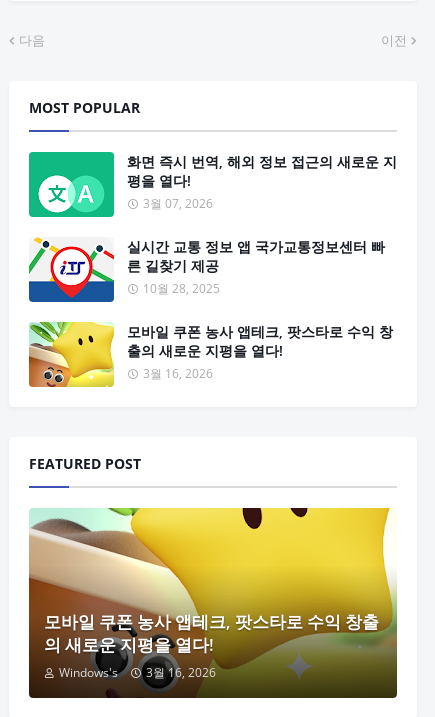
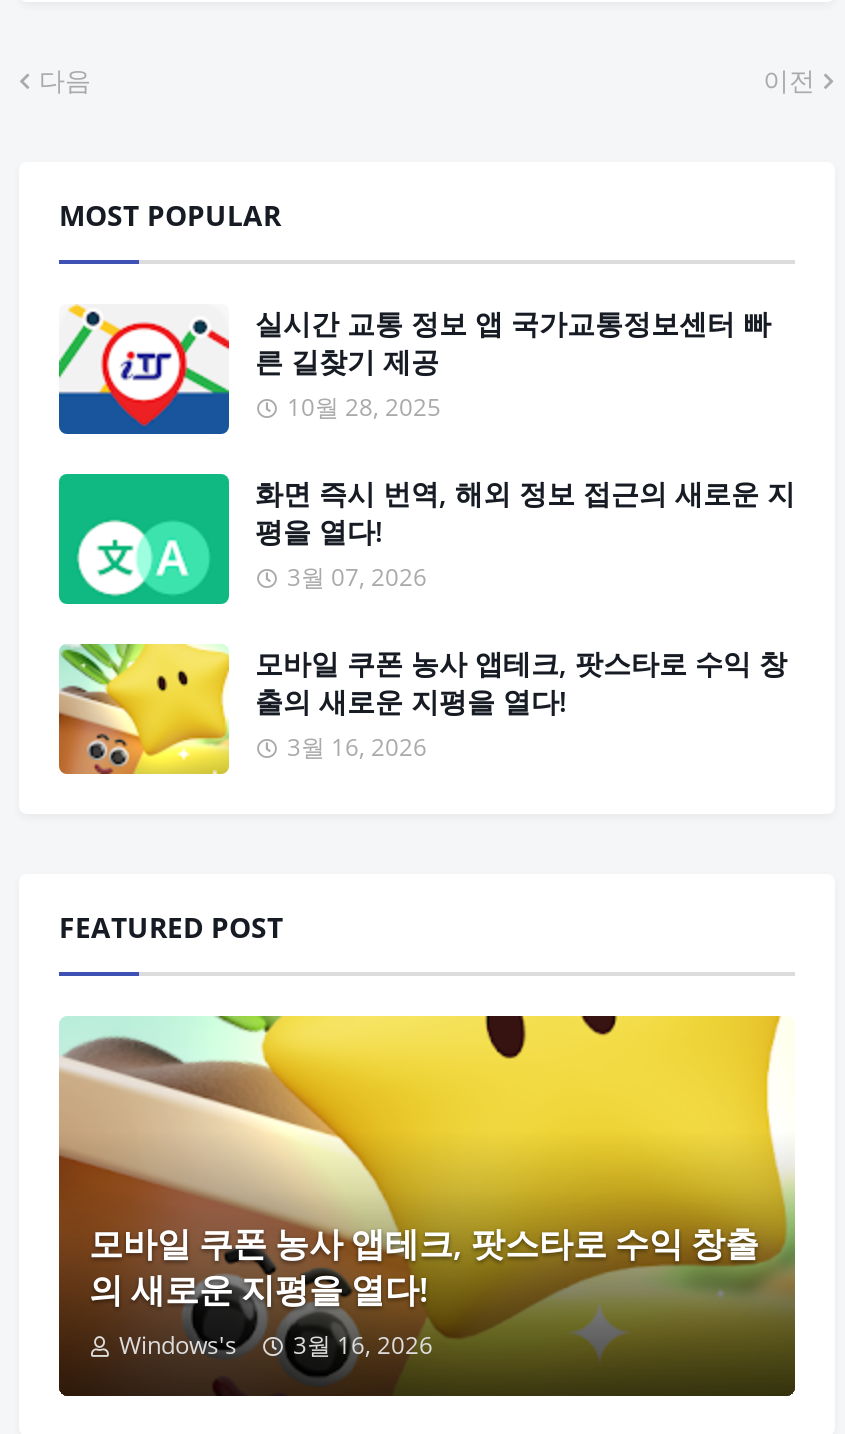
moved [41,152,397,212] -> [83,474,795,594]: [image] | 화면 즉시 번역, 해외 정보 접근의 새로운 지 | 평을 열다! | 3월 07, 2026
moved [28,237,385,303] -> [57,304,771,436]: [image] | 실시간 교통 정보 앱 국가교통정보센터 빠 | 른 길찾기 제공 | 10월 28, 2025

